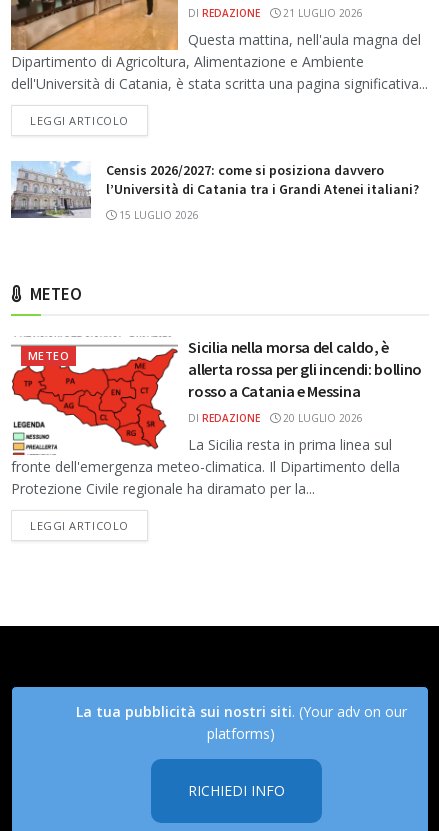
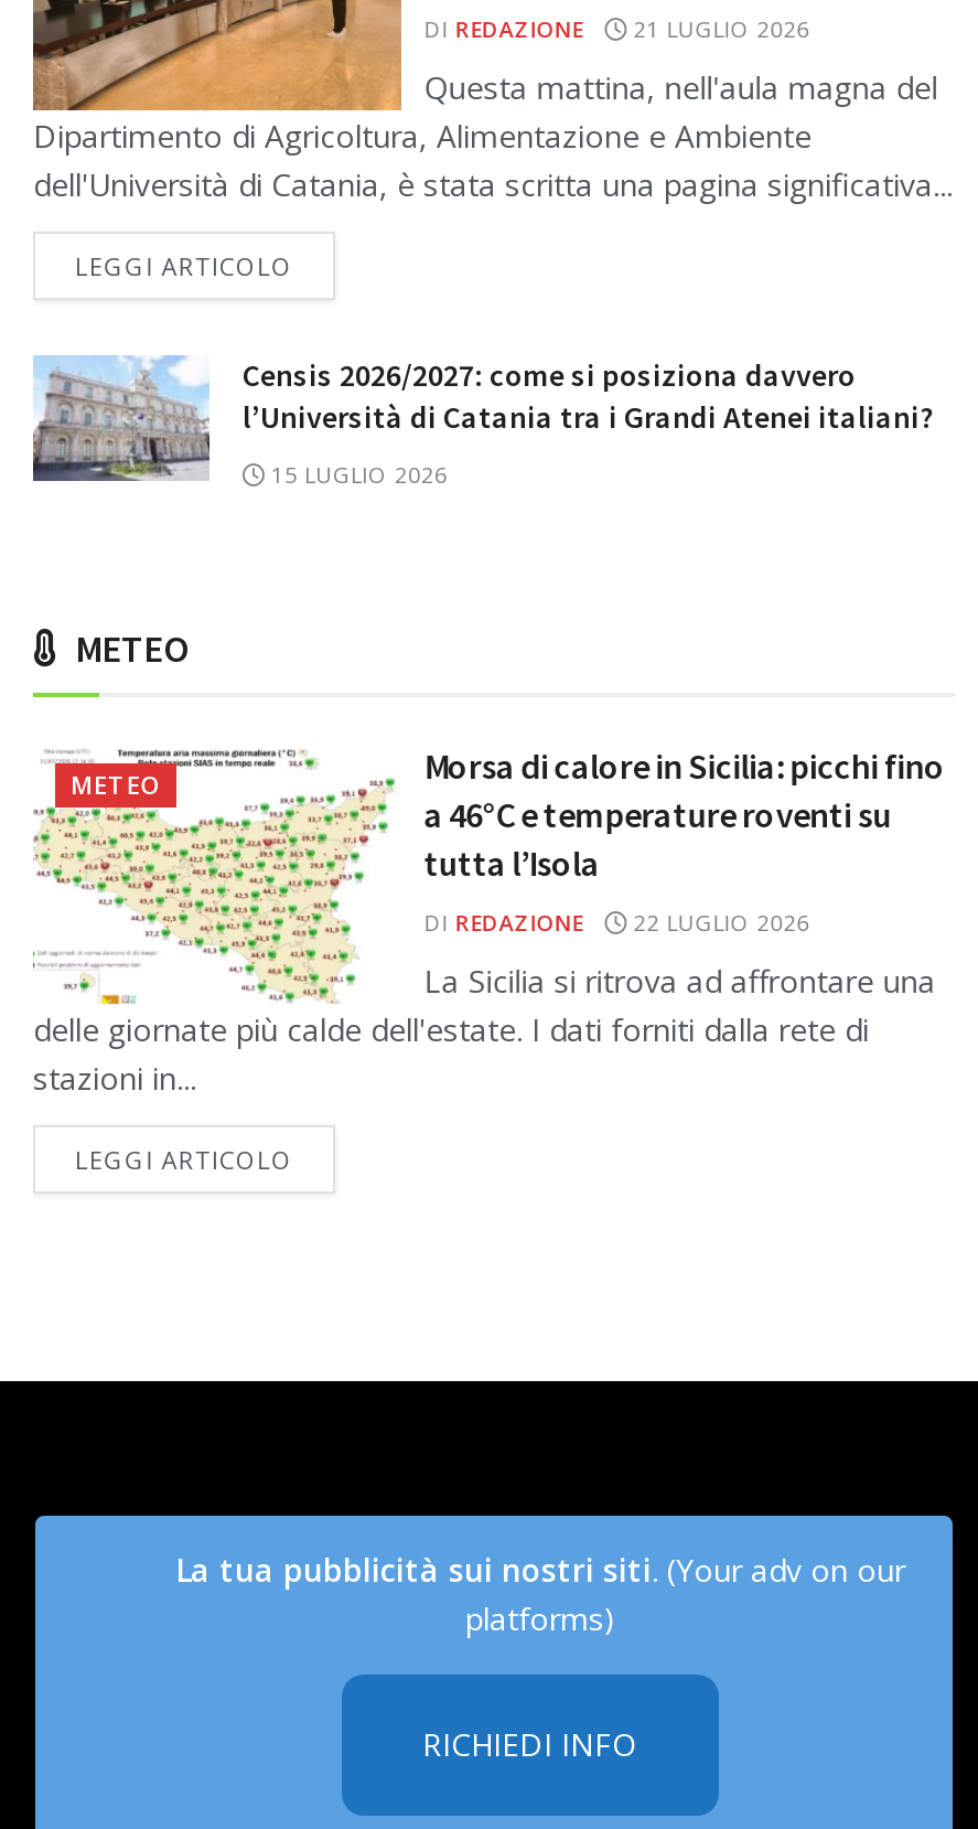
[11,336,400,498] [image] | La Sicilia resta in prima linea sul | fronte dell'emergenza meteo-climatica. Il Dipartimento della | Protezione Civile regionale ha diramato per la... -> [33,748,935,1098] [image] | La Sicilia si ritrova ad affrontare una | delle giornate più calde dell'estate. I dati forniti dalla rete di | stazioni in...
[188,337,422,401] Sicilia nella morsa del caldo, è | allerta rossa per gli incendi: bollino | rosso a Catania e Messina -> [424,743,945,884] Morsa di calore in Sicilia: picchi fino | a 46°C e temperature roventi su | tutta l’Isola
[188,411,363,425] DI REDAZIONE 20 LUGLIO 2026 -> [424,906,810,937] DI REDAZIONE 22 LUGLIO 2026

